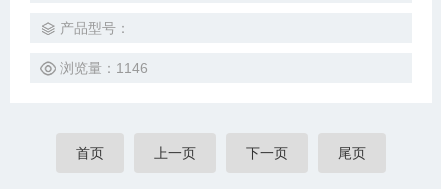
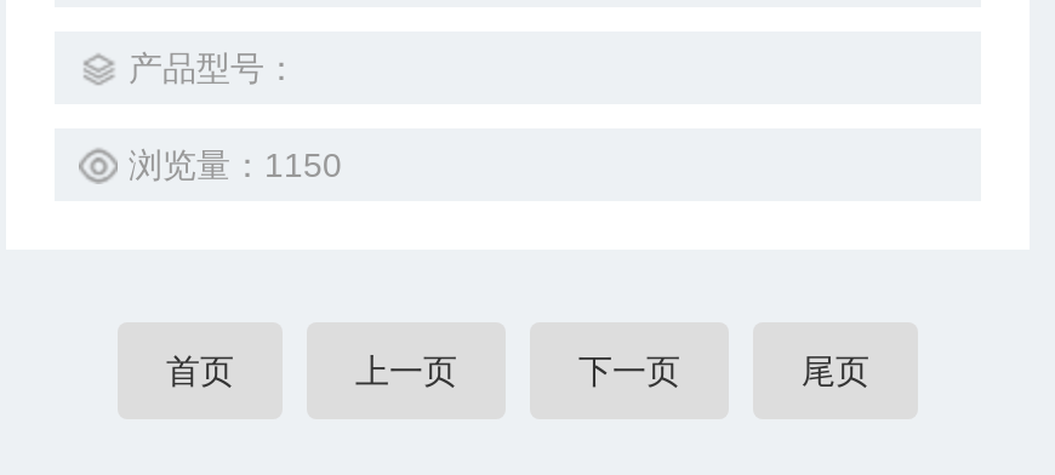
[60,60,148,76] 浏览量：1146 -> [128,146,342,185] 浏览量：1150

